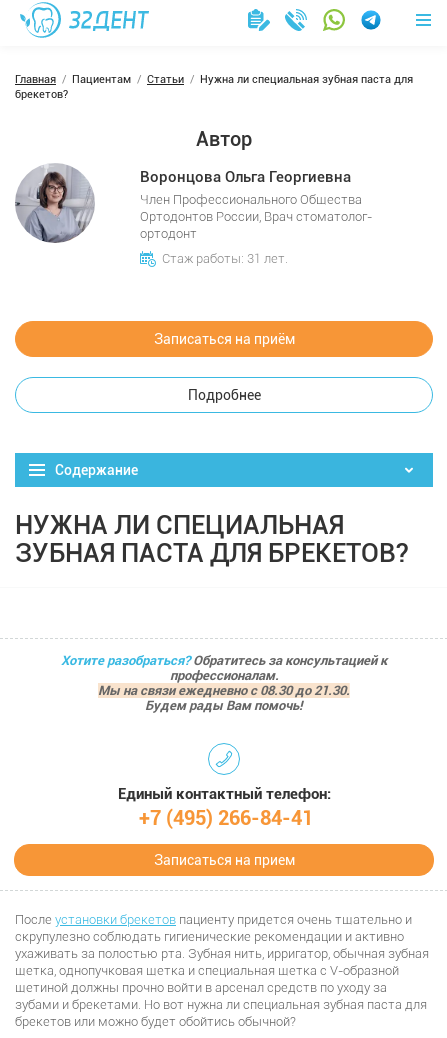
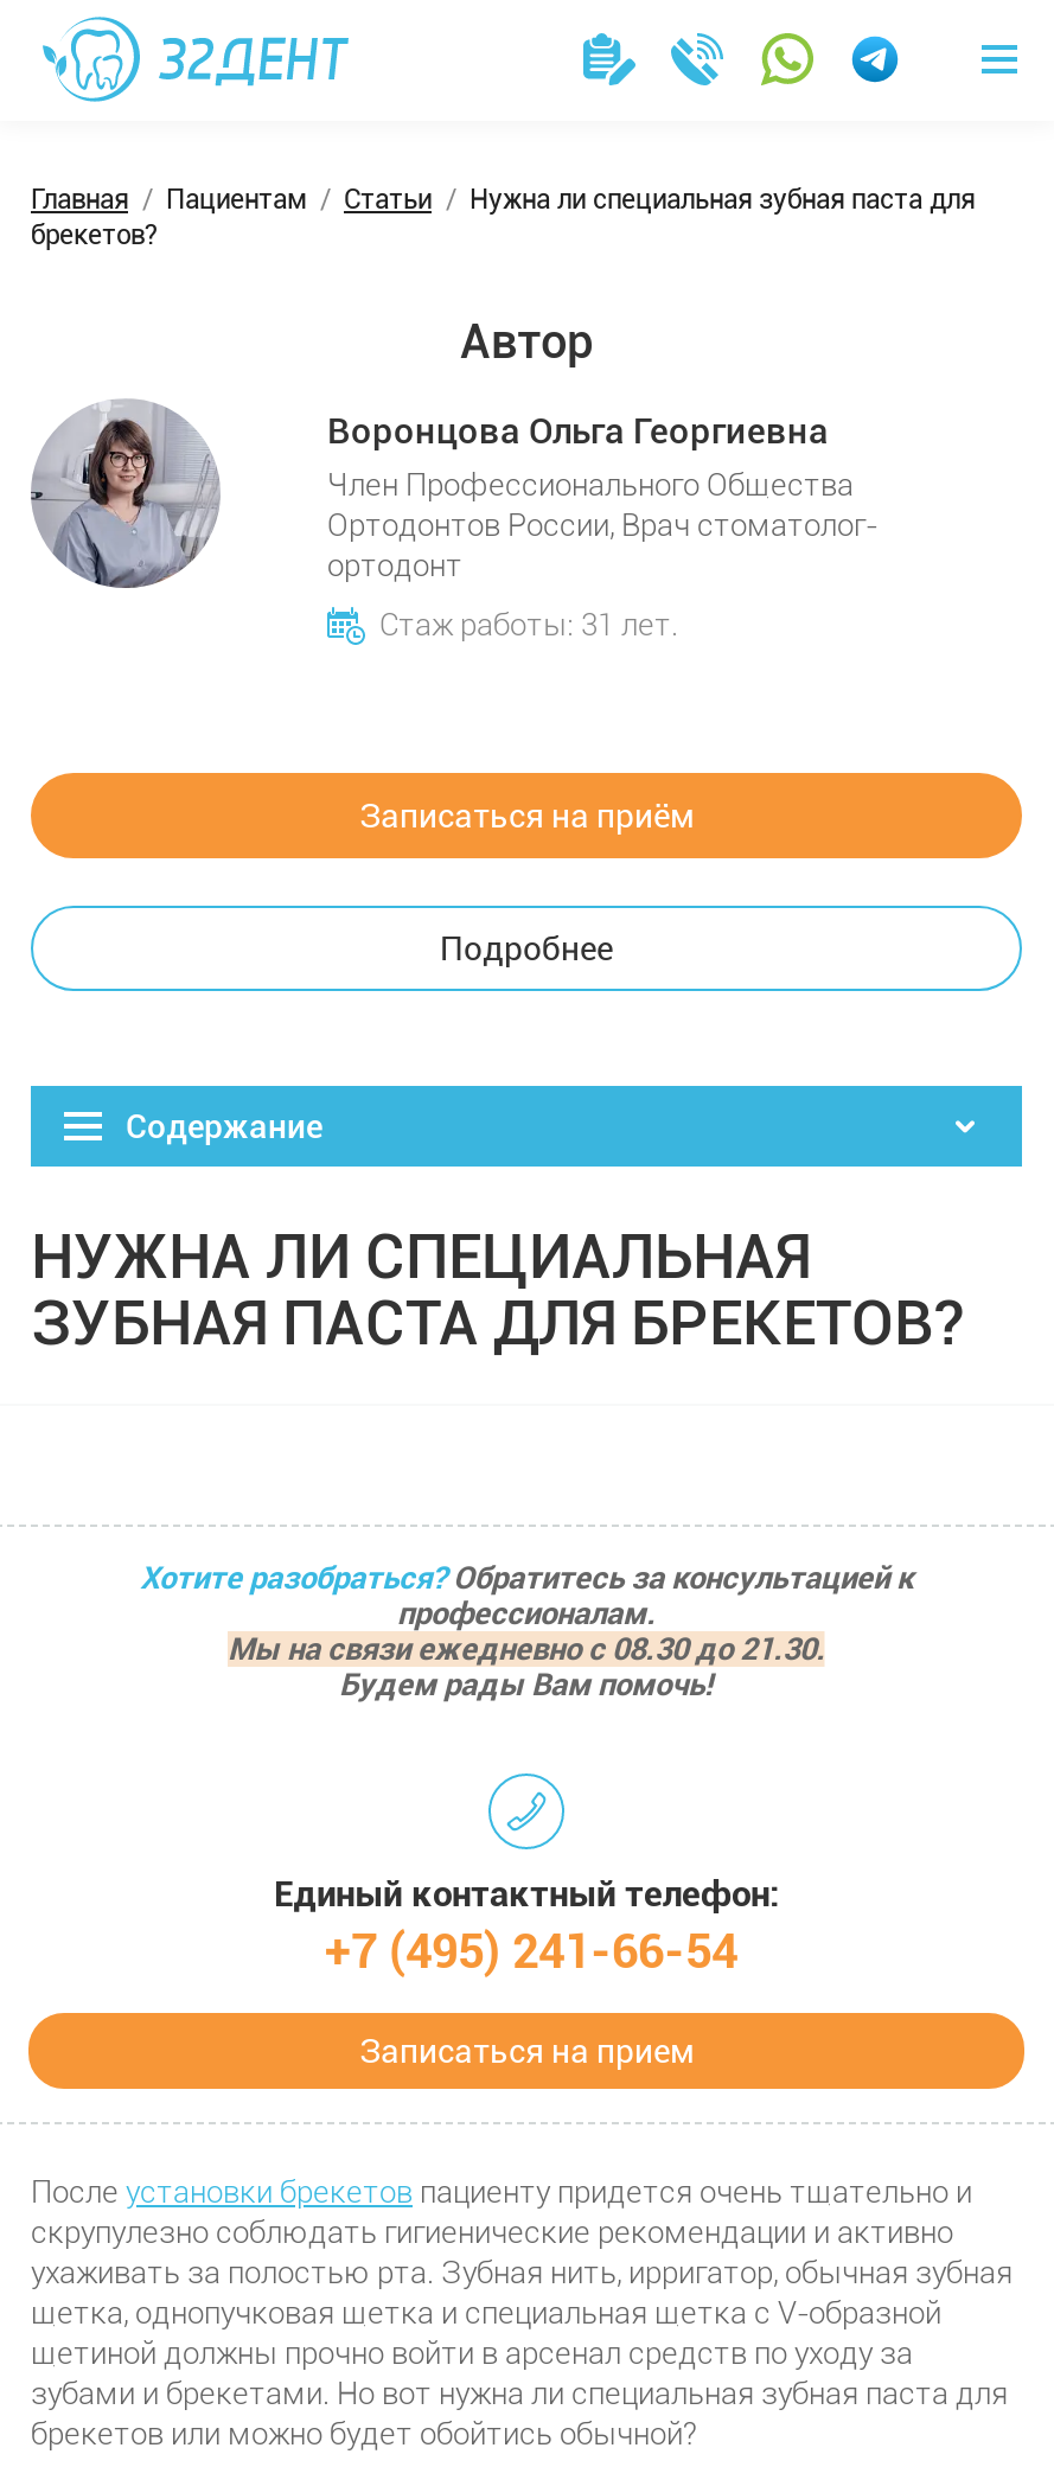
[139,806,313,830] +7 (495) 266-84-41 -> [325,1922,737,1979] +7 (495) 241-66-54

